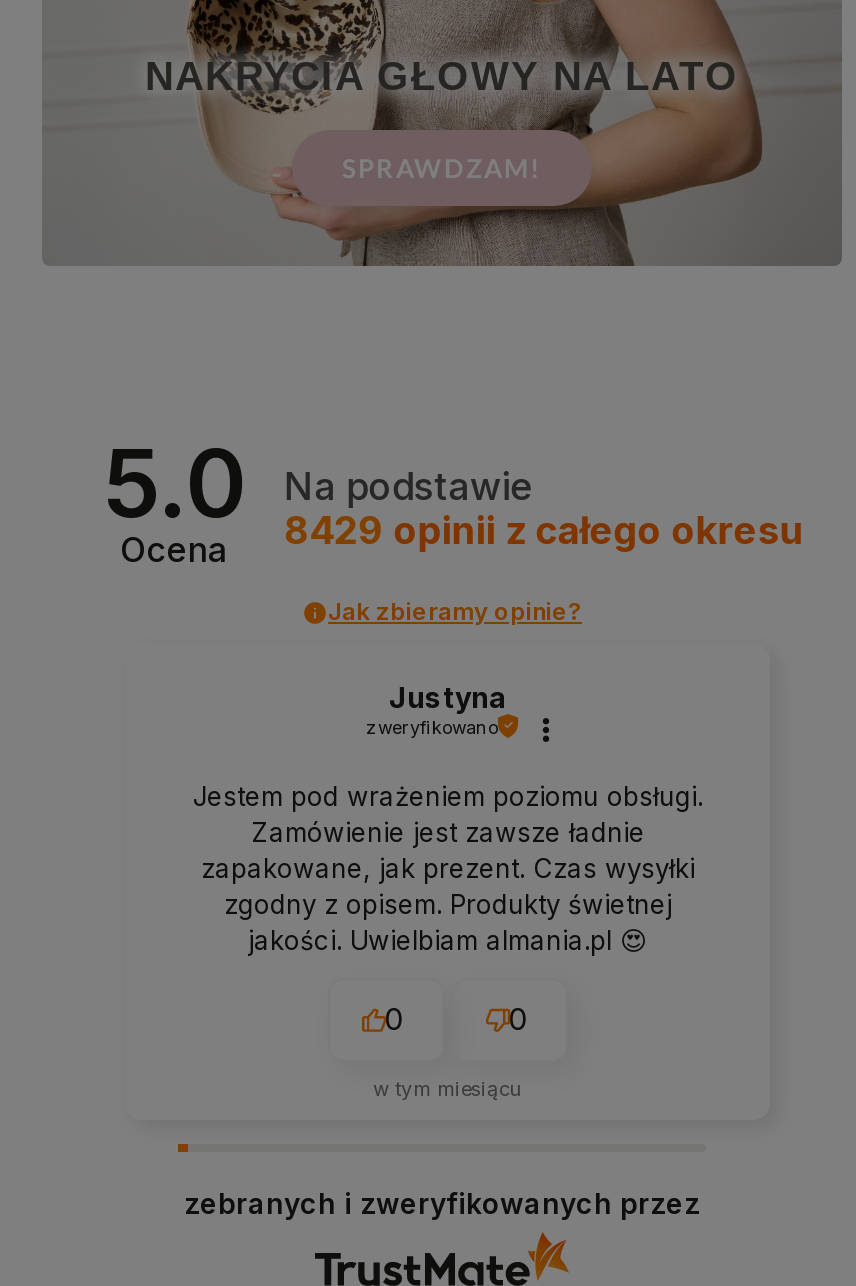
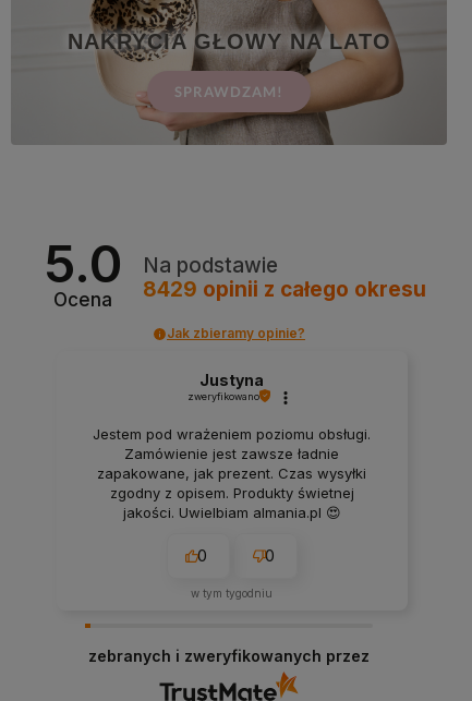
[373,1076,523,1100] w tym miesiącu -> [191,586,273,599] w tym tygodniu

